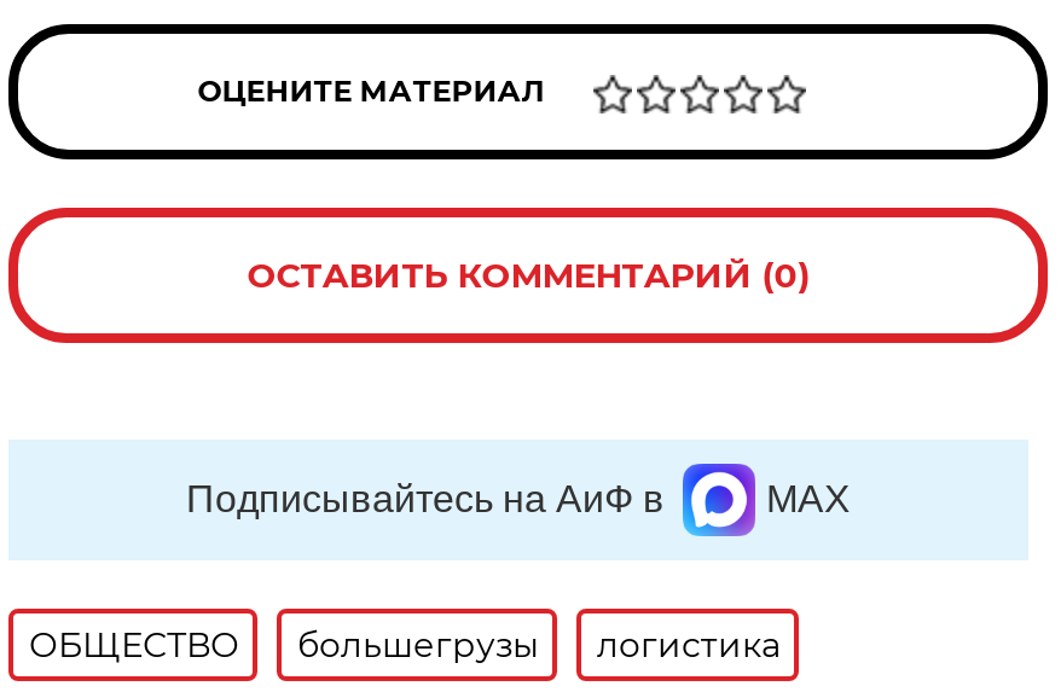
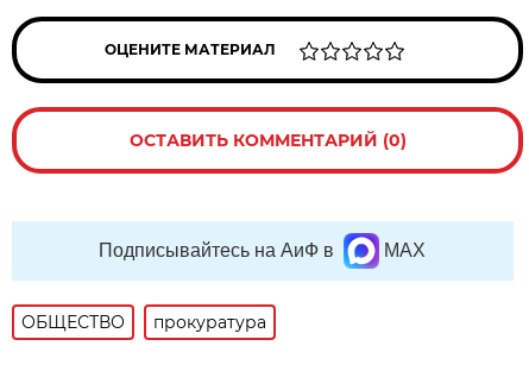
[297,623,780,667] большегрузы | логистика -> [154,312,267,333] прокуратура

